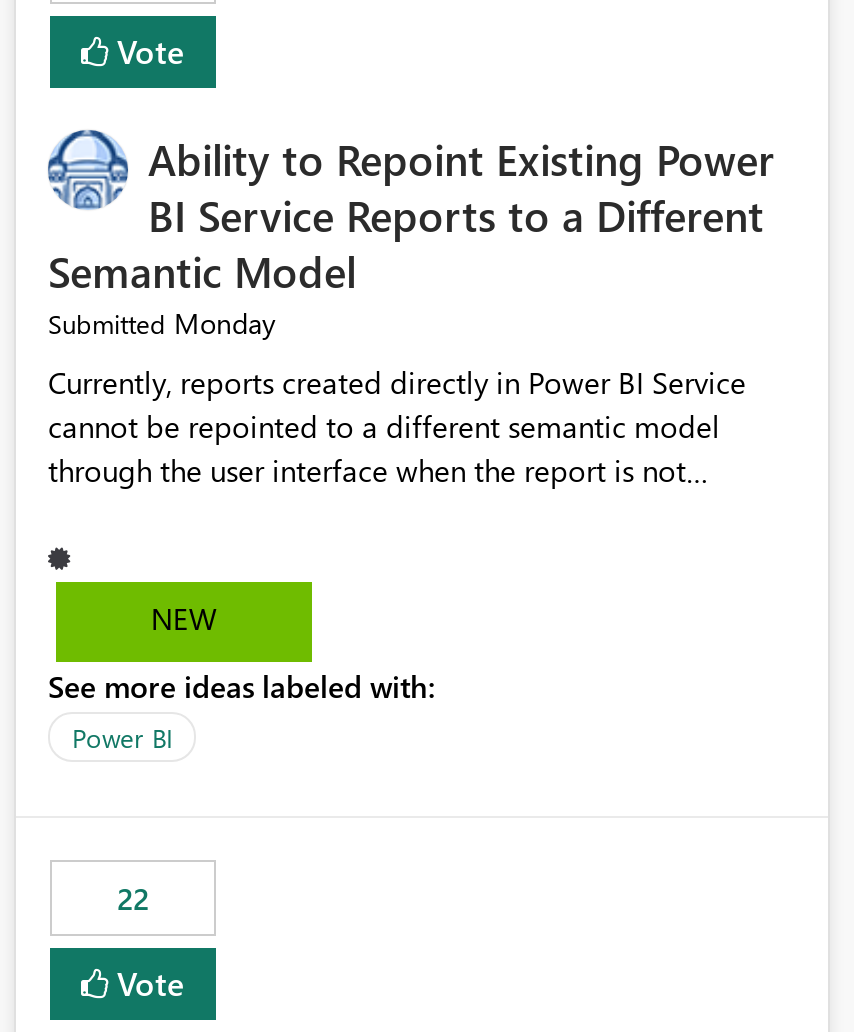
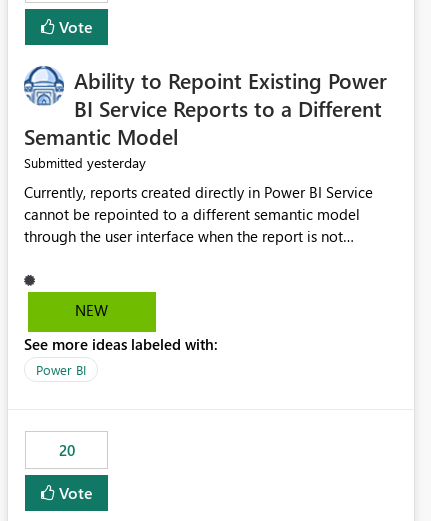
[48,305,276,343] Submitted Monday -> [24,153,146,172] Submitted yesterday
[117,879,149,919] 22 -> [58,440,74,460] 20

